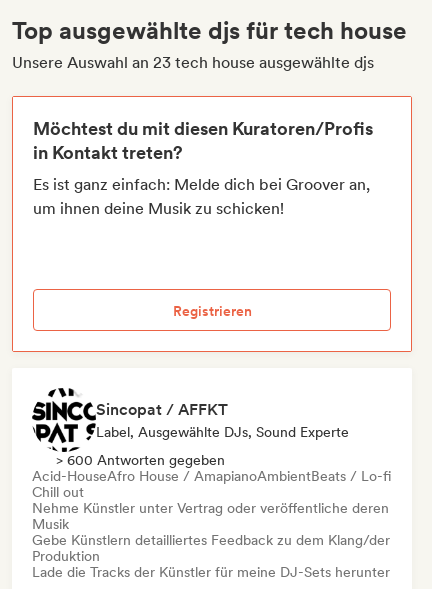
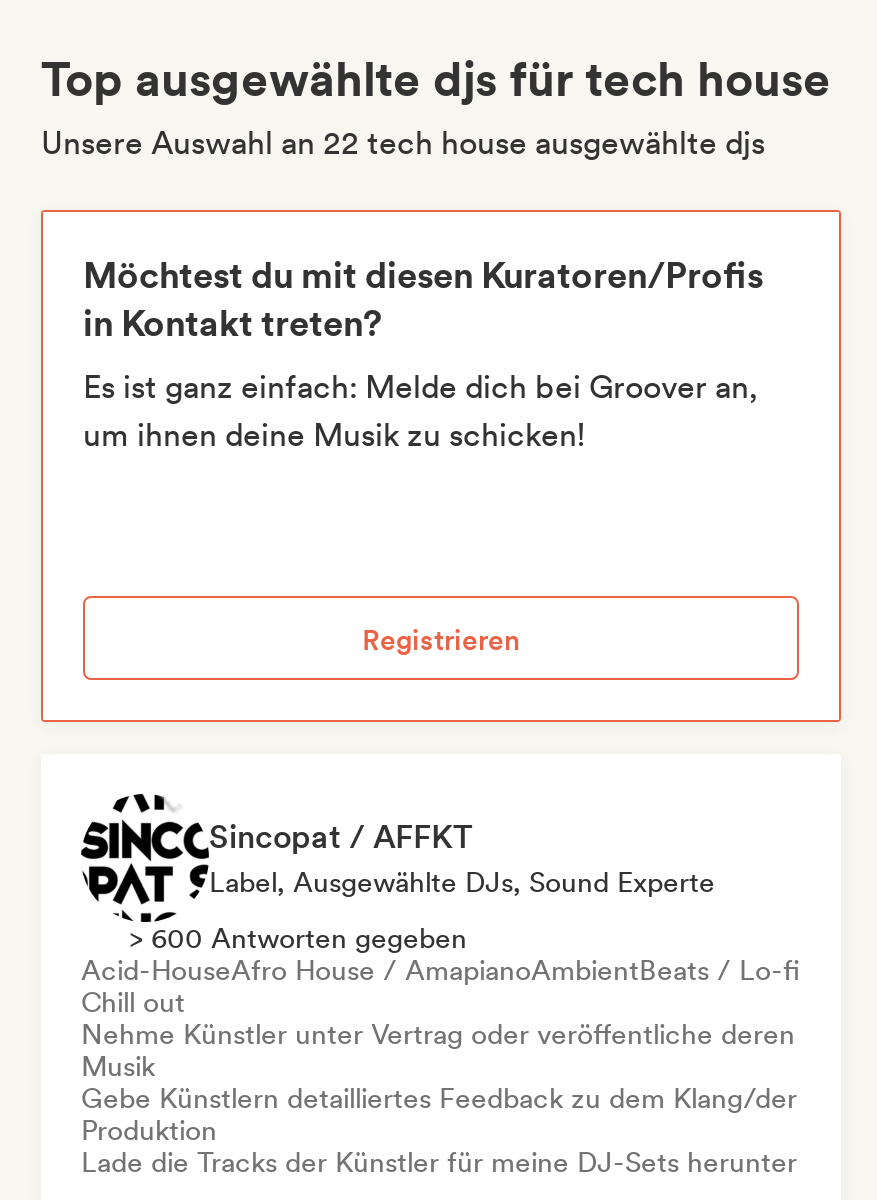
[12,53,374,72] Unsere Auswahl an 23 tech house ausgewählte djs -> [41,124,765,162] Unsere Auswahl an 22 tech house ausgewählte djs

